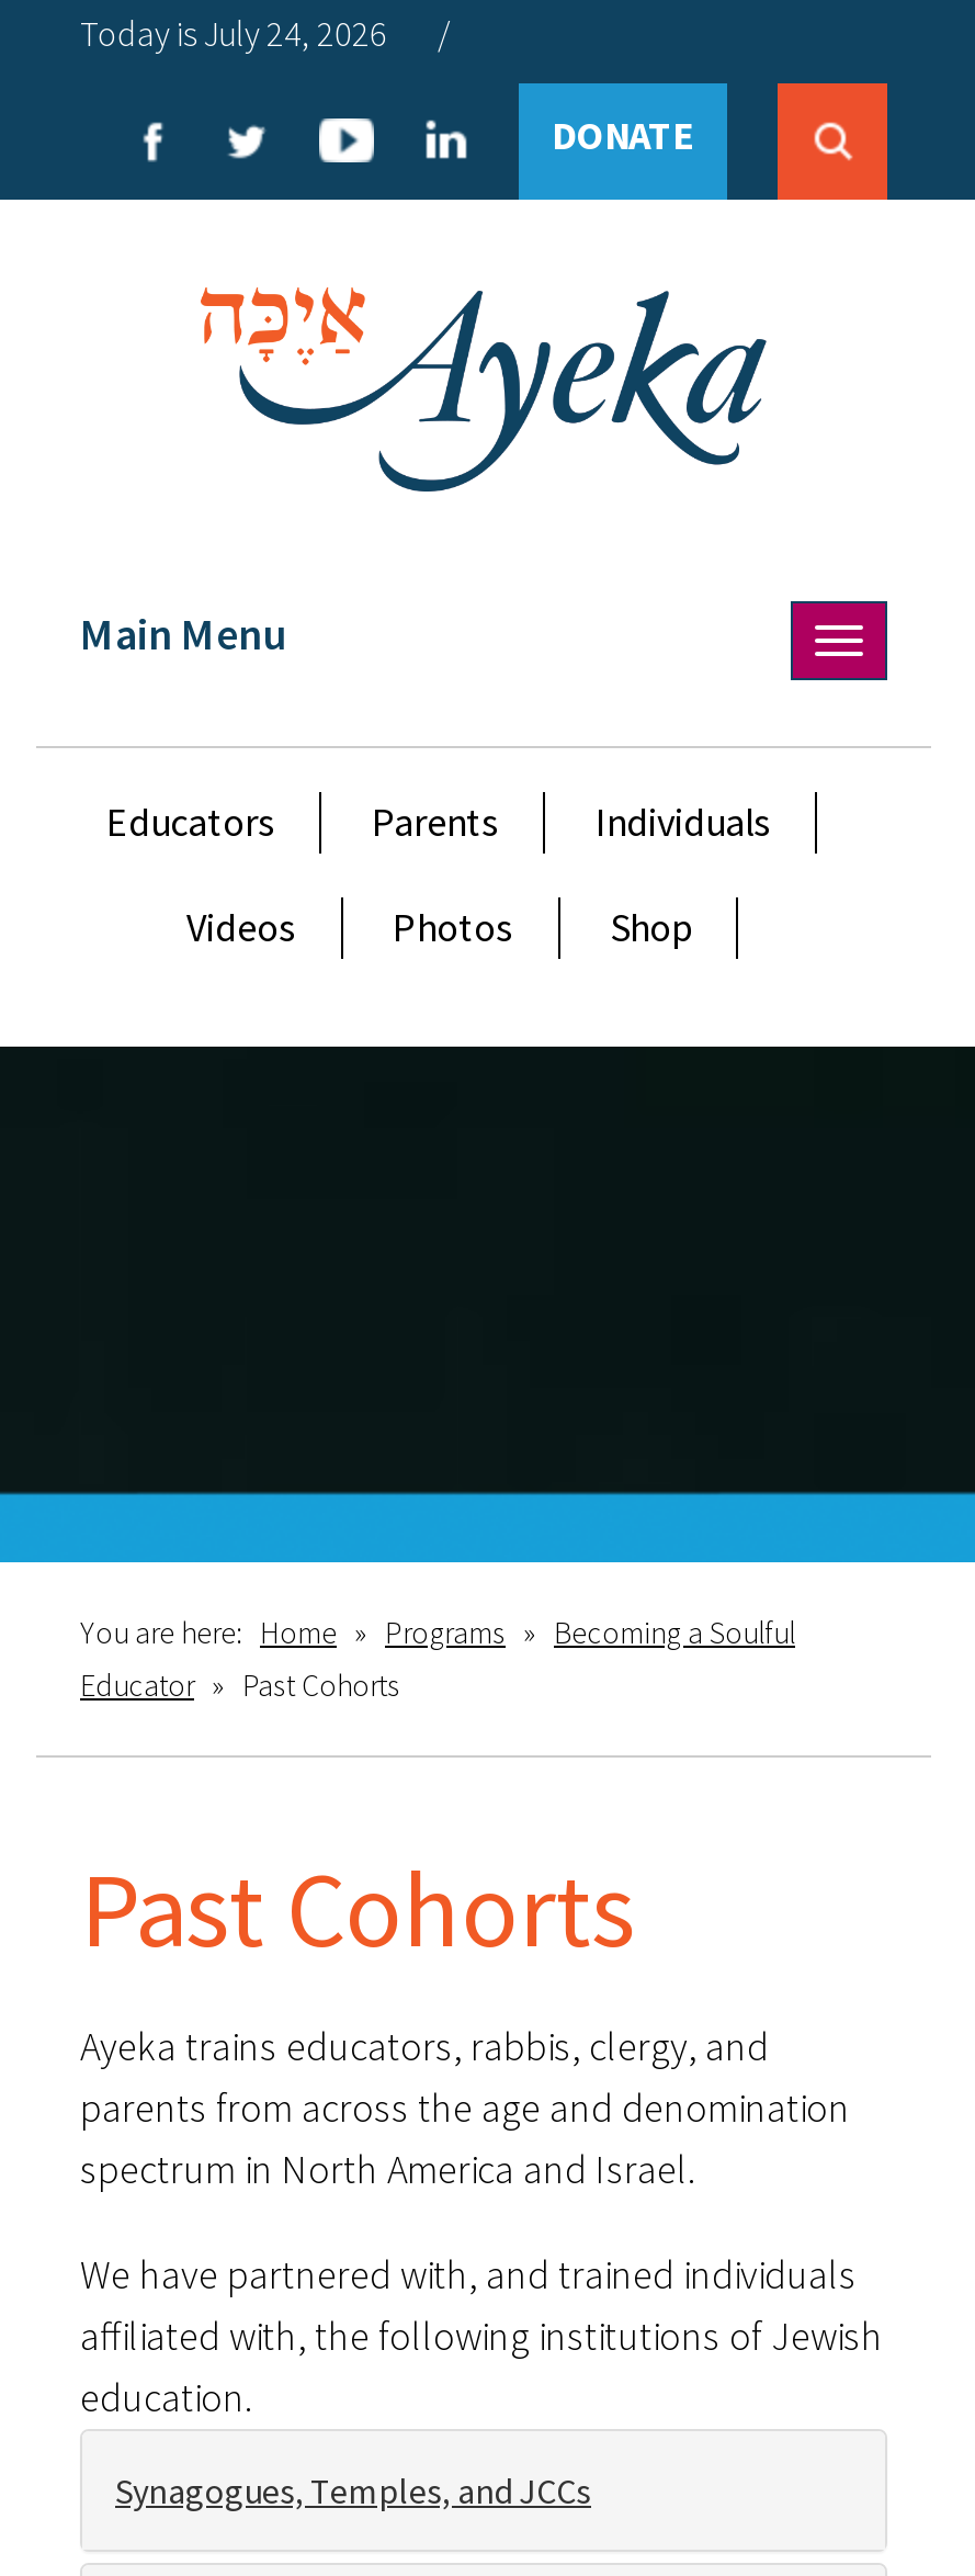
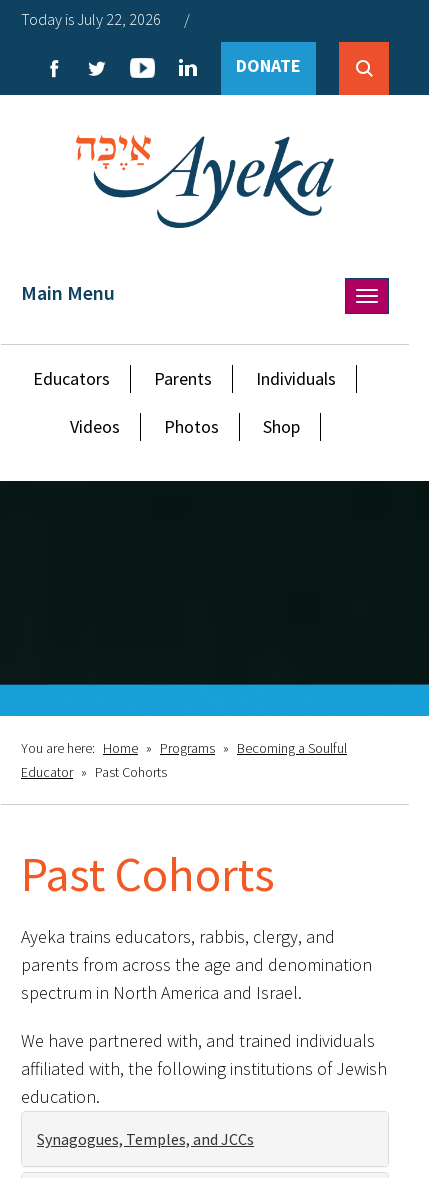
[80,11,394,55] Today is July 24, 2026 -> [21,9,164,29] Today is July 22, 2026

